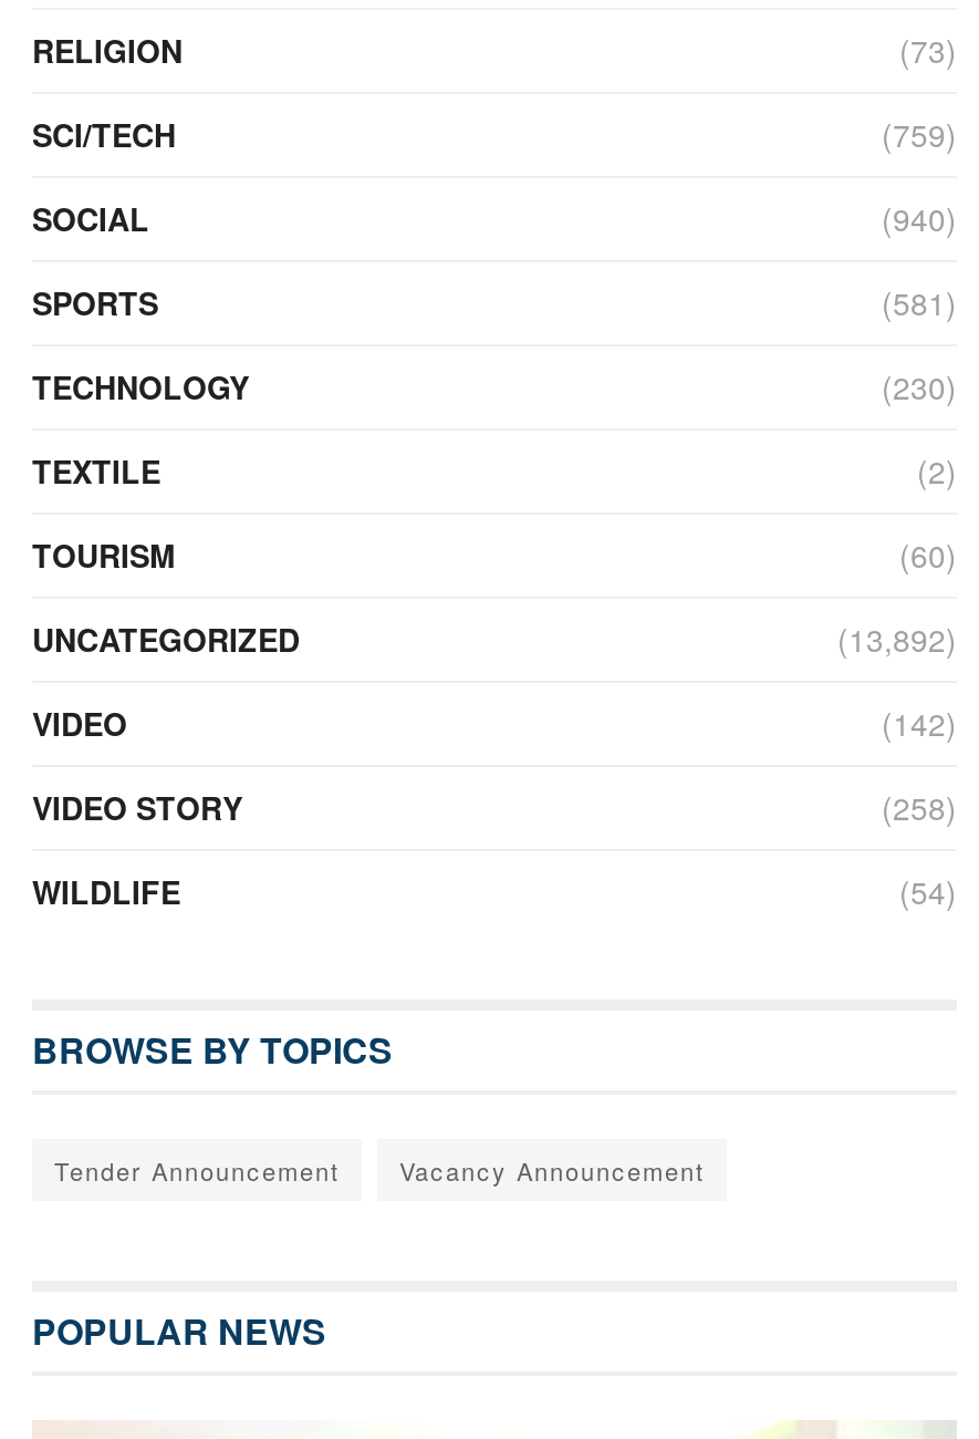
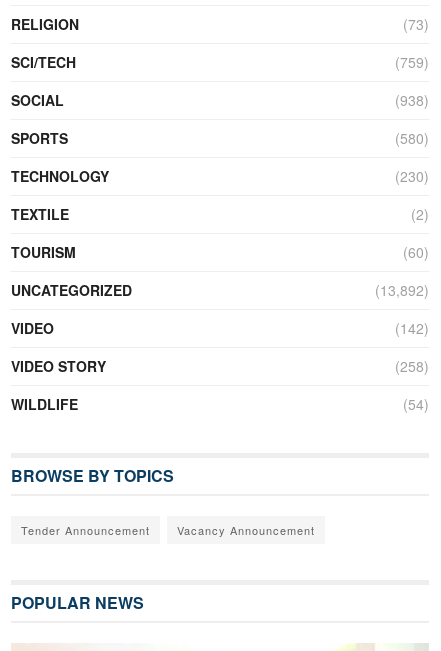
[882,197,957,241] (940) -> [395,90,429,110] (938)
[882,281,957,325] (581) -> [395,128,429,148] (580)

